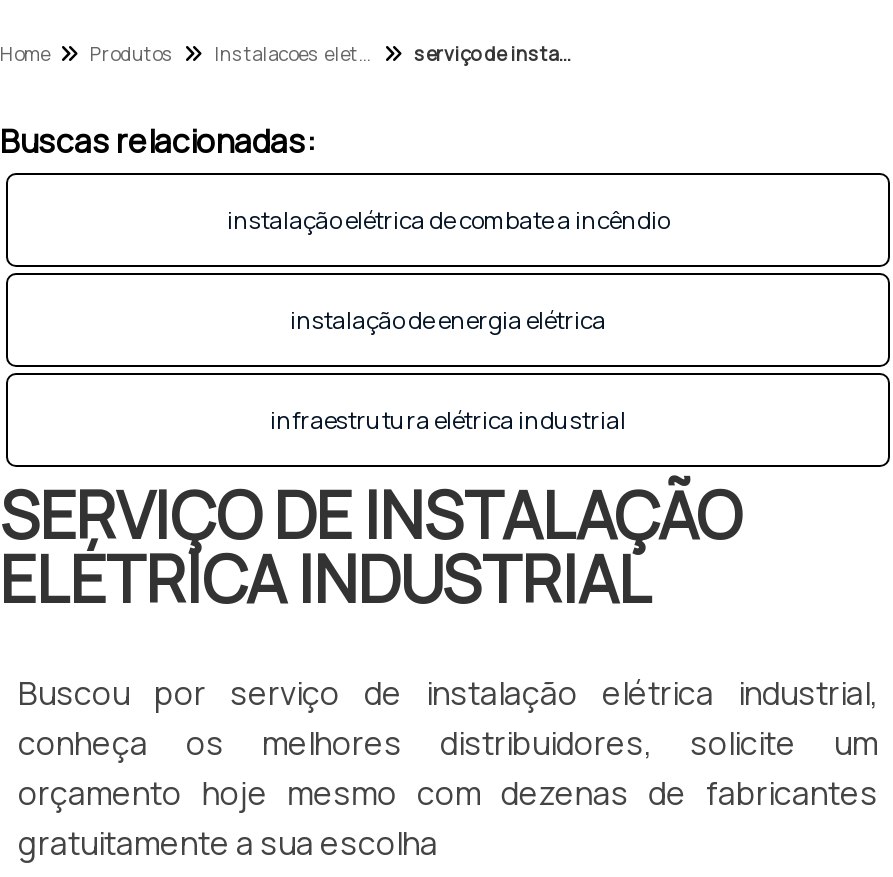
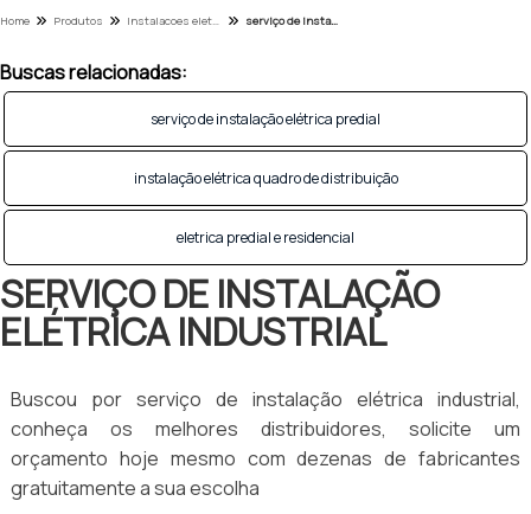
[227,203,669,237] instalação elétrica de combate a incêndio -> [151,109,380,129] serviço de instalação elétrica predial
[290,303,606,337] instalação de energia elétrica -> [133,168,398,188] instalação elétrica quadro de distribuição
[270,403,626,437] infraestrutura elétrica industrial -> [177,227,354,248] eletrica predial e residencial

